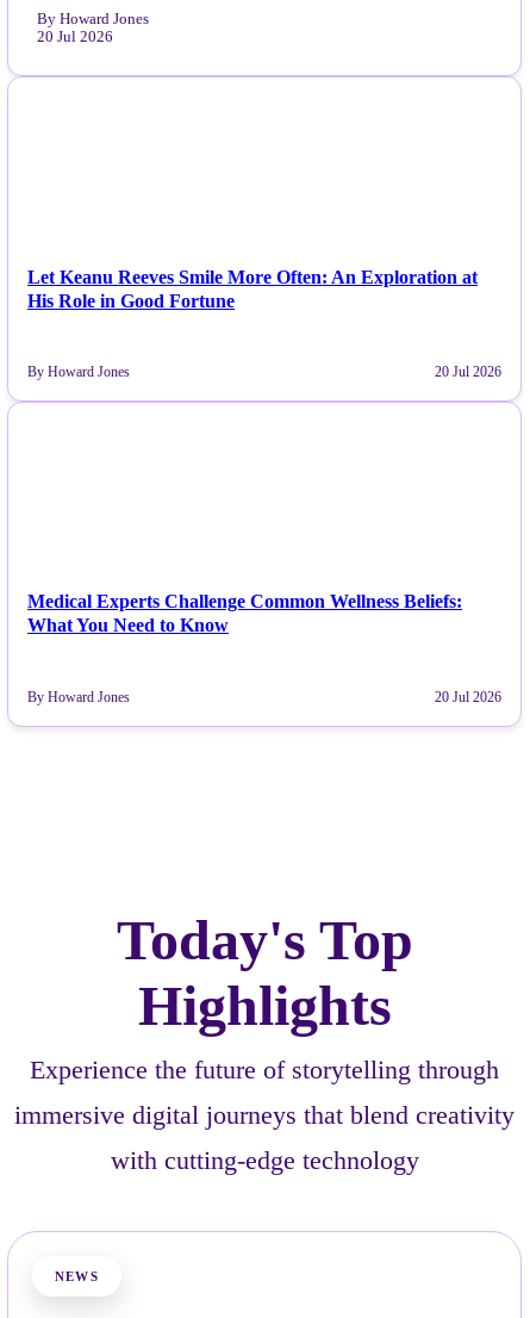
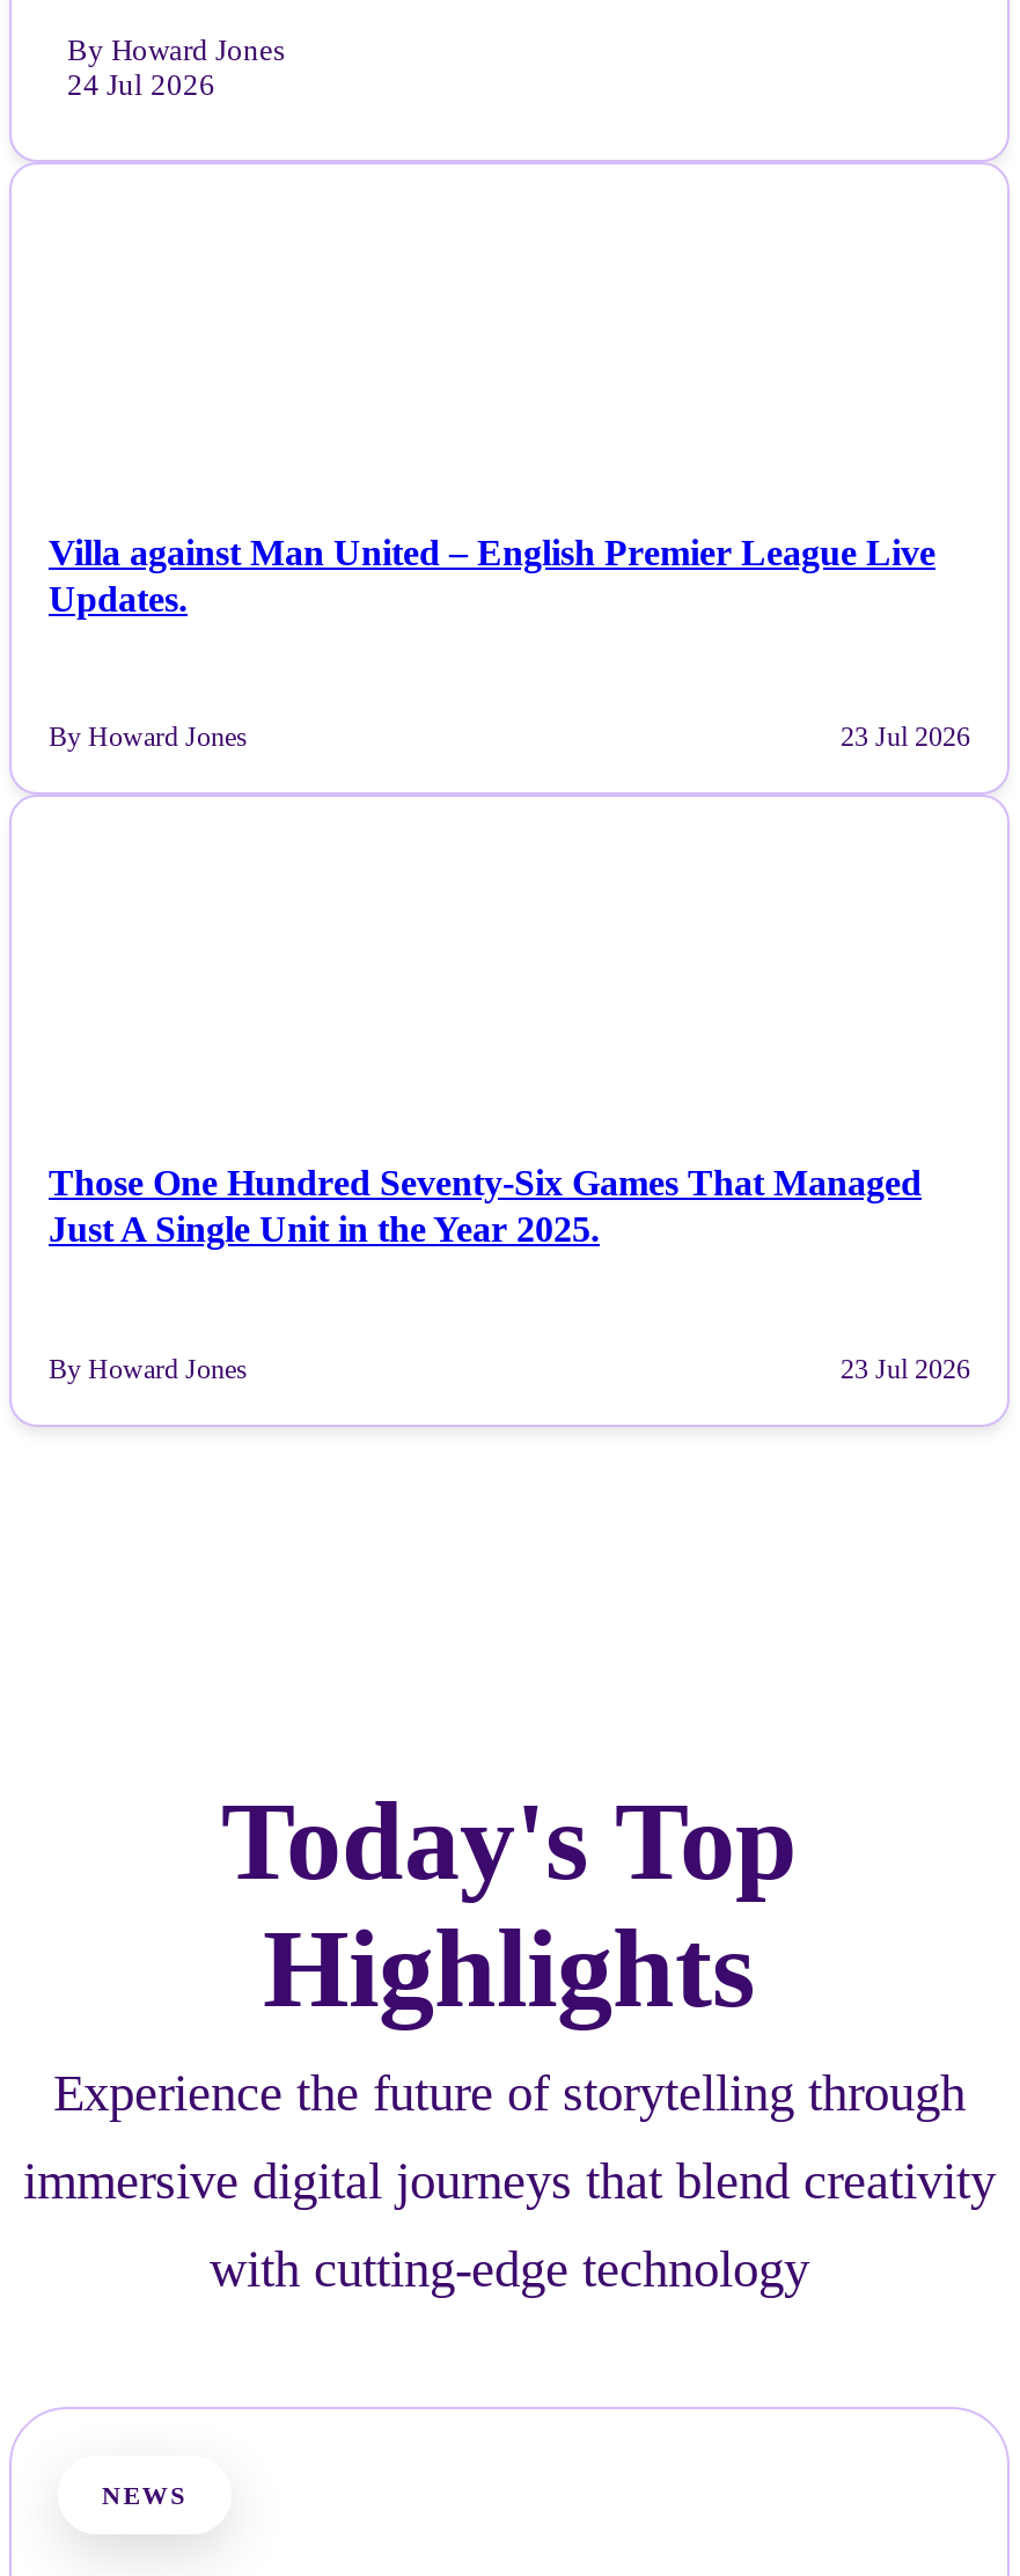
[37,29,113,46] 20 Jul 2026 -> [67,70,215,103] 24 Jul 2026
[27,266,478,311] Let Keanu Reeves Smile More Often: An Exploration at | His Role in Good Fortune -> [49,532,935,618] Villa against Man United – English Premier League Live | Updates.
[435,363,501,380] 20 Jul 2026 -> [841,720,970,753] 23 Jul 2026
[27,591,462,635] Medical Experts Challenge Common Wellness Beliefs: | What You Need to Know -> [49,1163,922,1249] Those One Hundred Seventy-Six Games That Managed | Just A Single Unit in the Year 2025.
[435,688,501,705] 20 Jul 2026 -> [841,1352,970,1384] 23 Jul 2026

